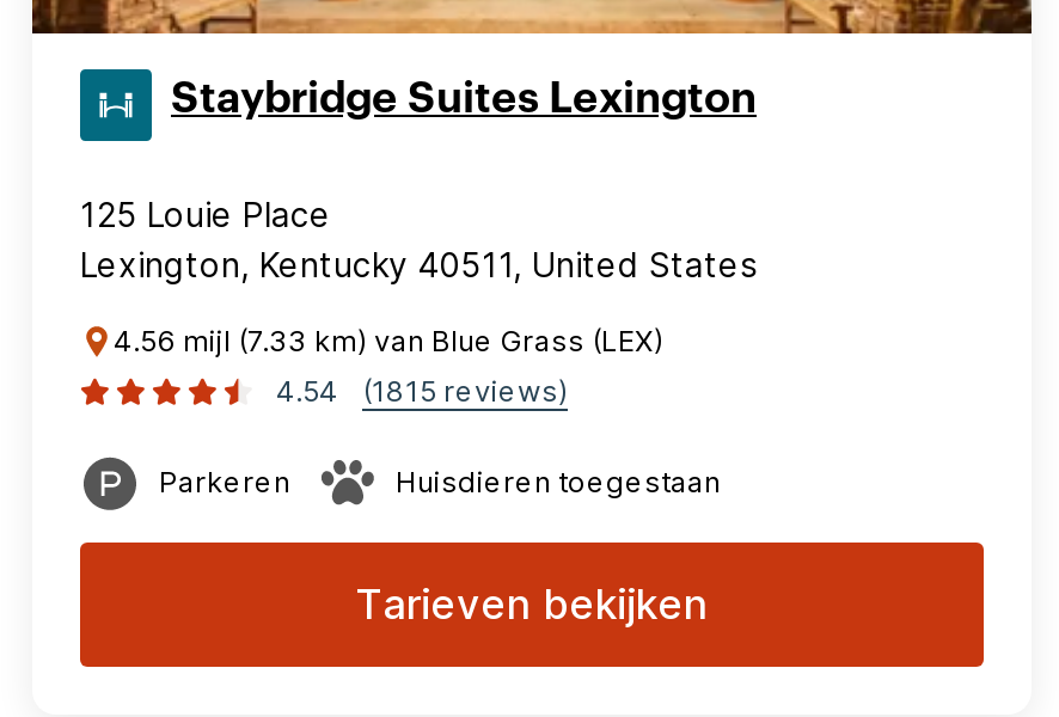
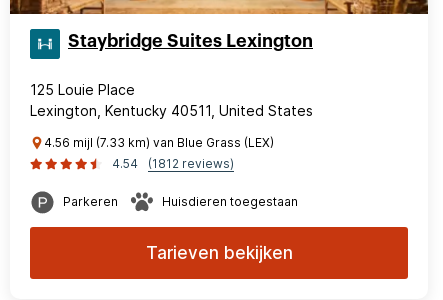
[276,373,568,409] 4.54 (1815 reviews) -> [112,156,234,171] 4.54 (1812 reviews)

